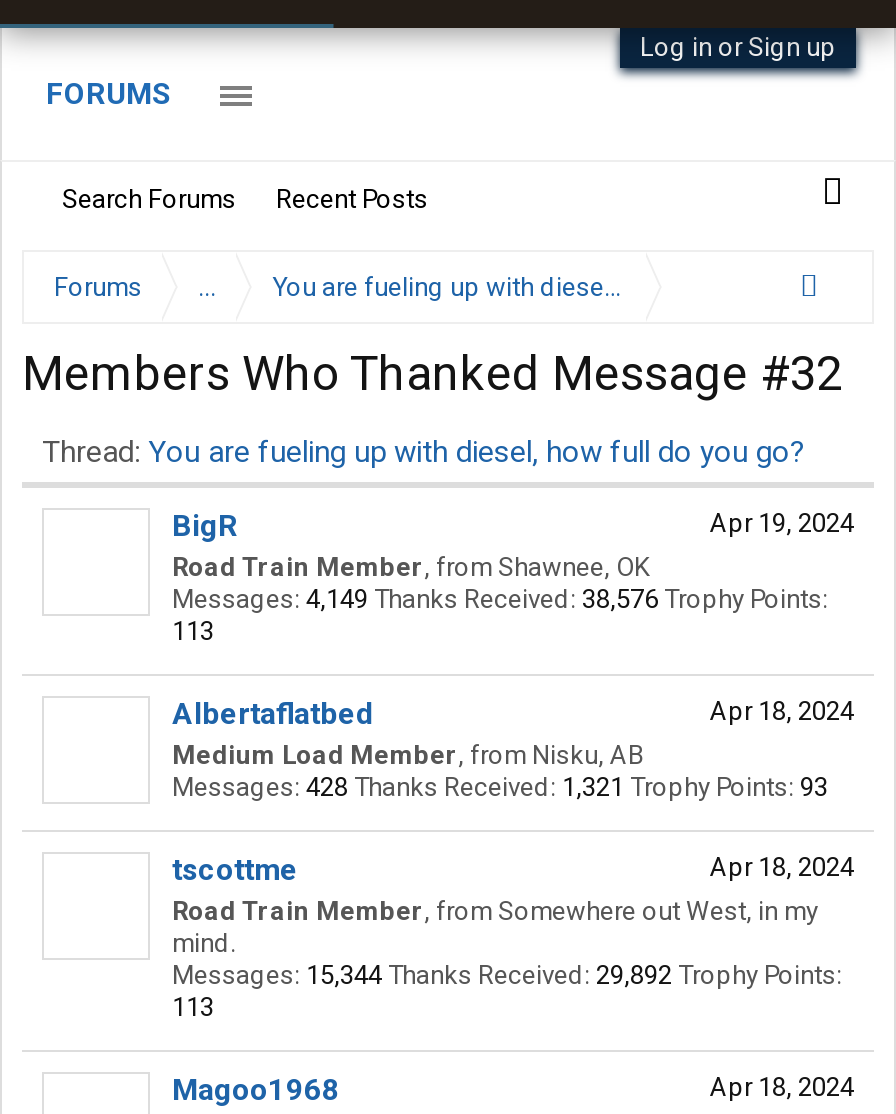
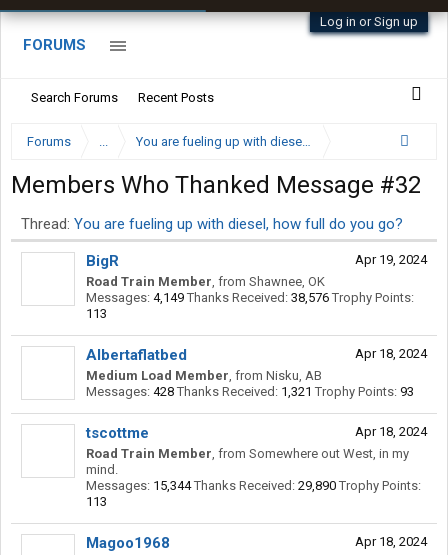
[172,960,842,990] Messages: 15,344 Thanks Received: 29,892 Trophy Points: -> [86,478,421,493] Messages: 15,344 Thanks Received: 29,890 Trophy Points:

